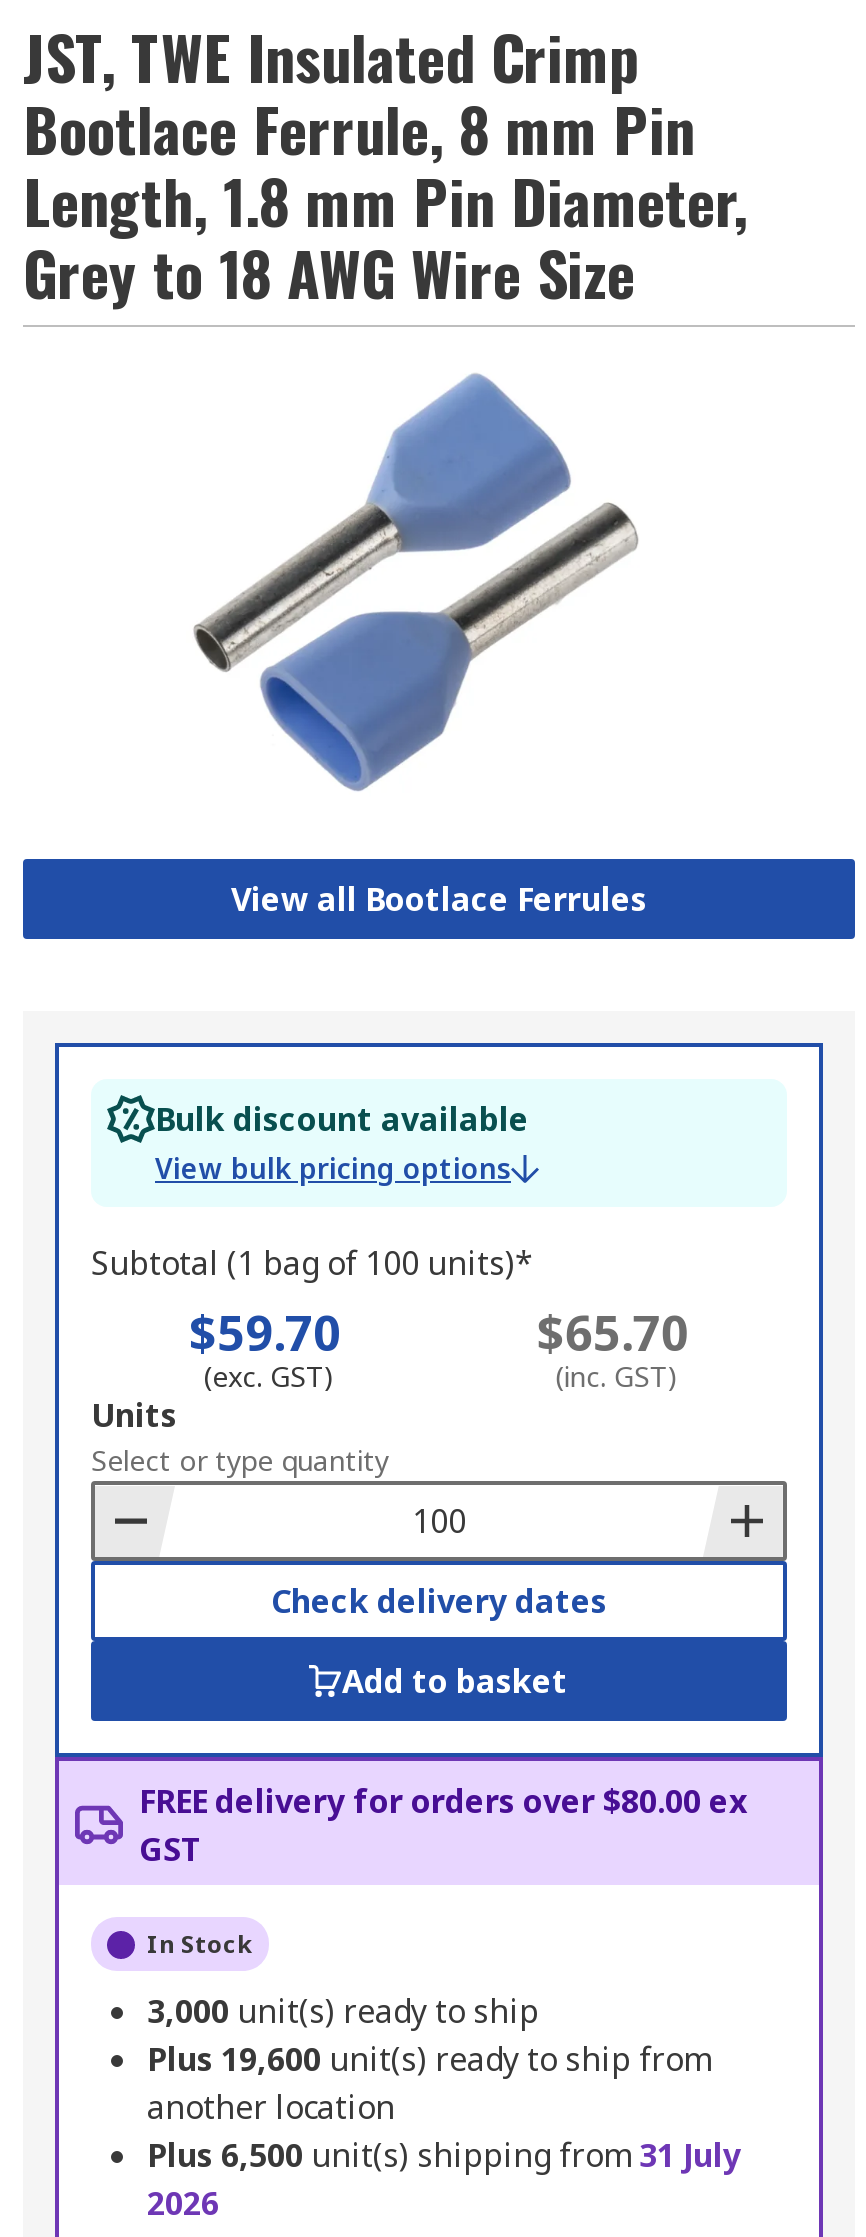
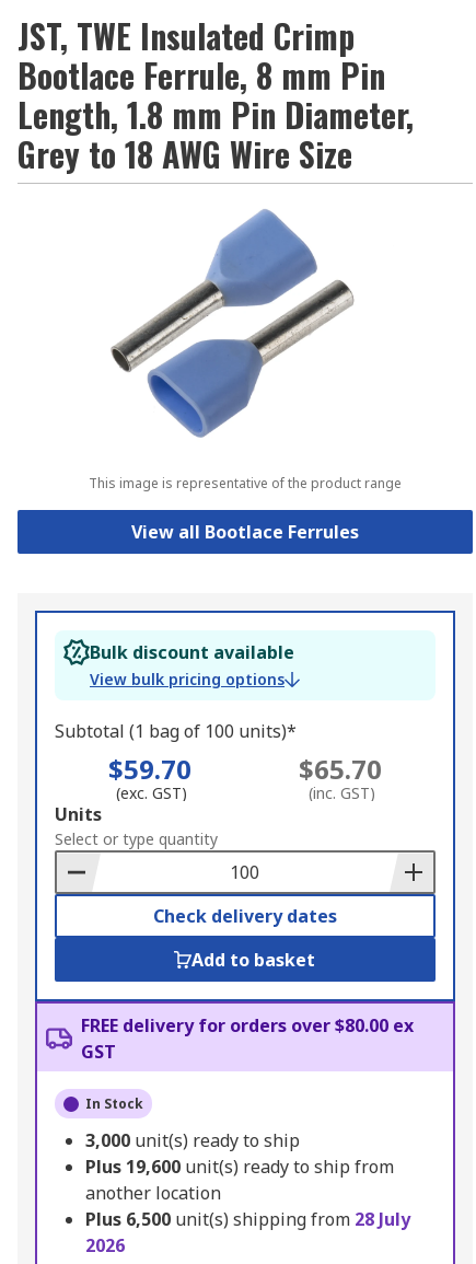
none -> [89,474,401,493] This image is representative of the product range
[147,2134,741,2178] Plus 6,500 unit(s) shipping from 31 July -> [85,1208,410,1232] Plus 6,500 unit(s) shipping from 28 July

